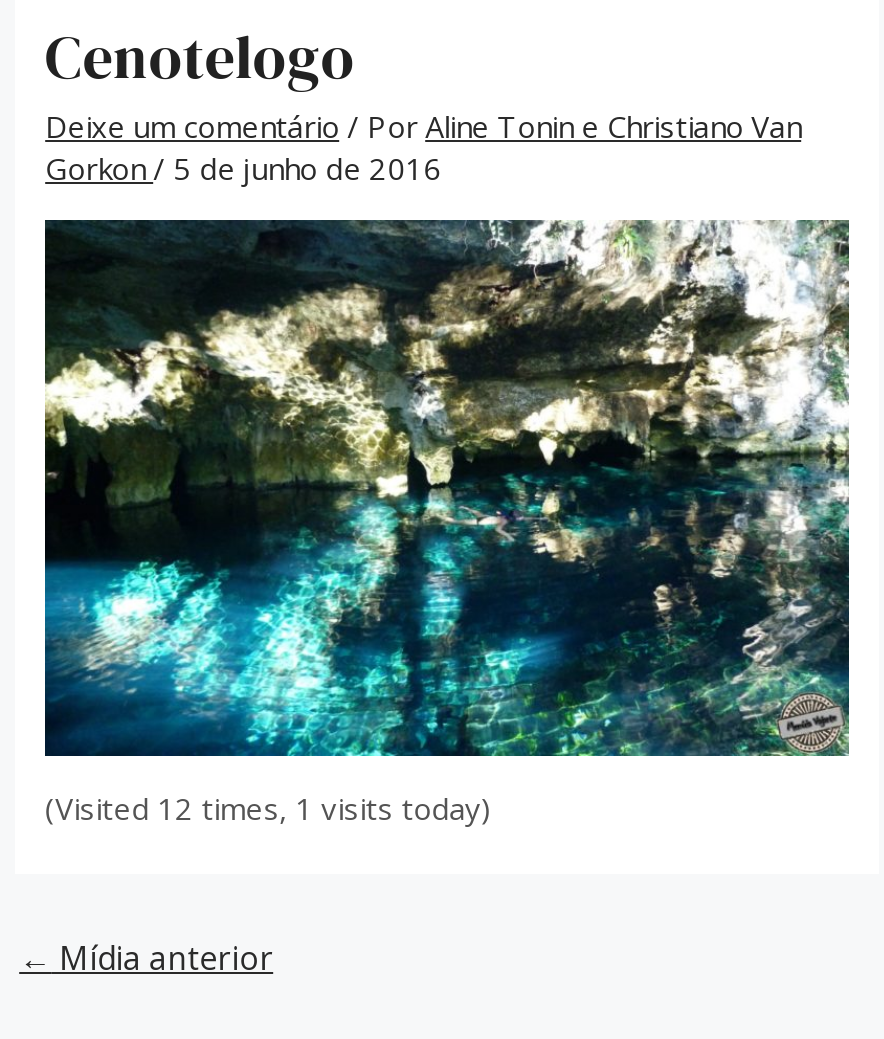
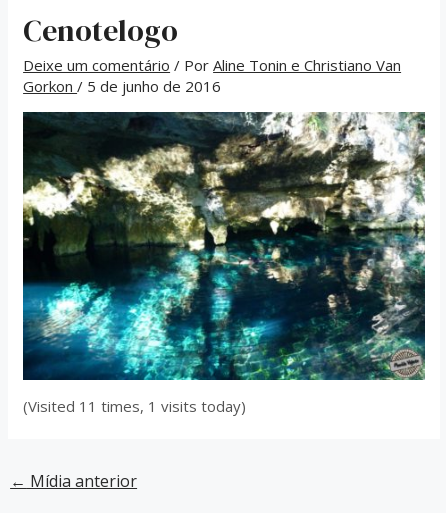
[45,788,491,828] (Visited 12 times, 1 visits today) -> [23,396,246,416] (Visited 11 times, 1 visits today)

